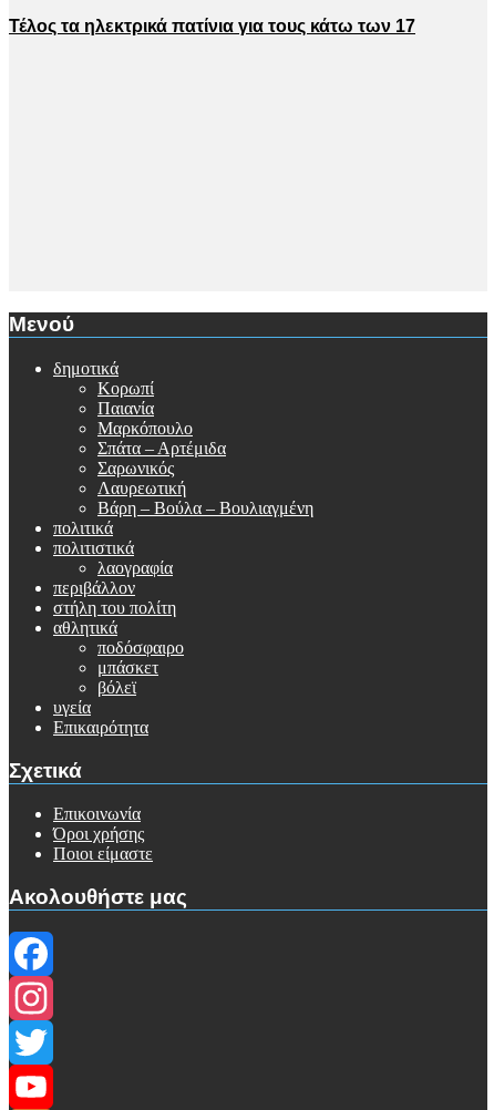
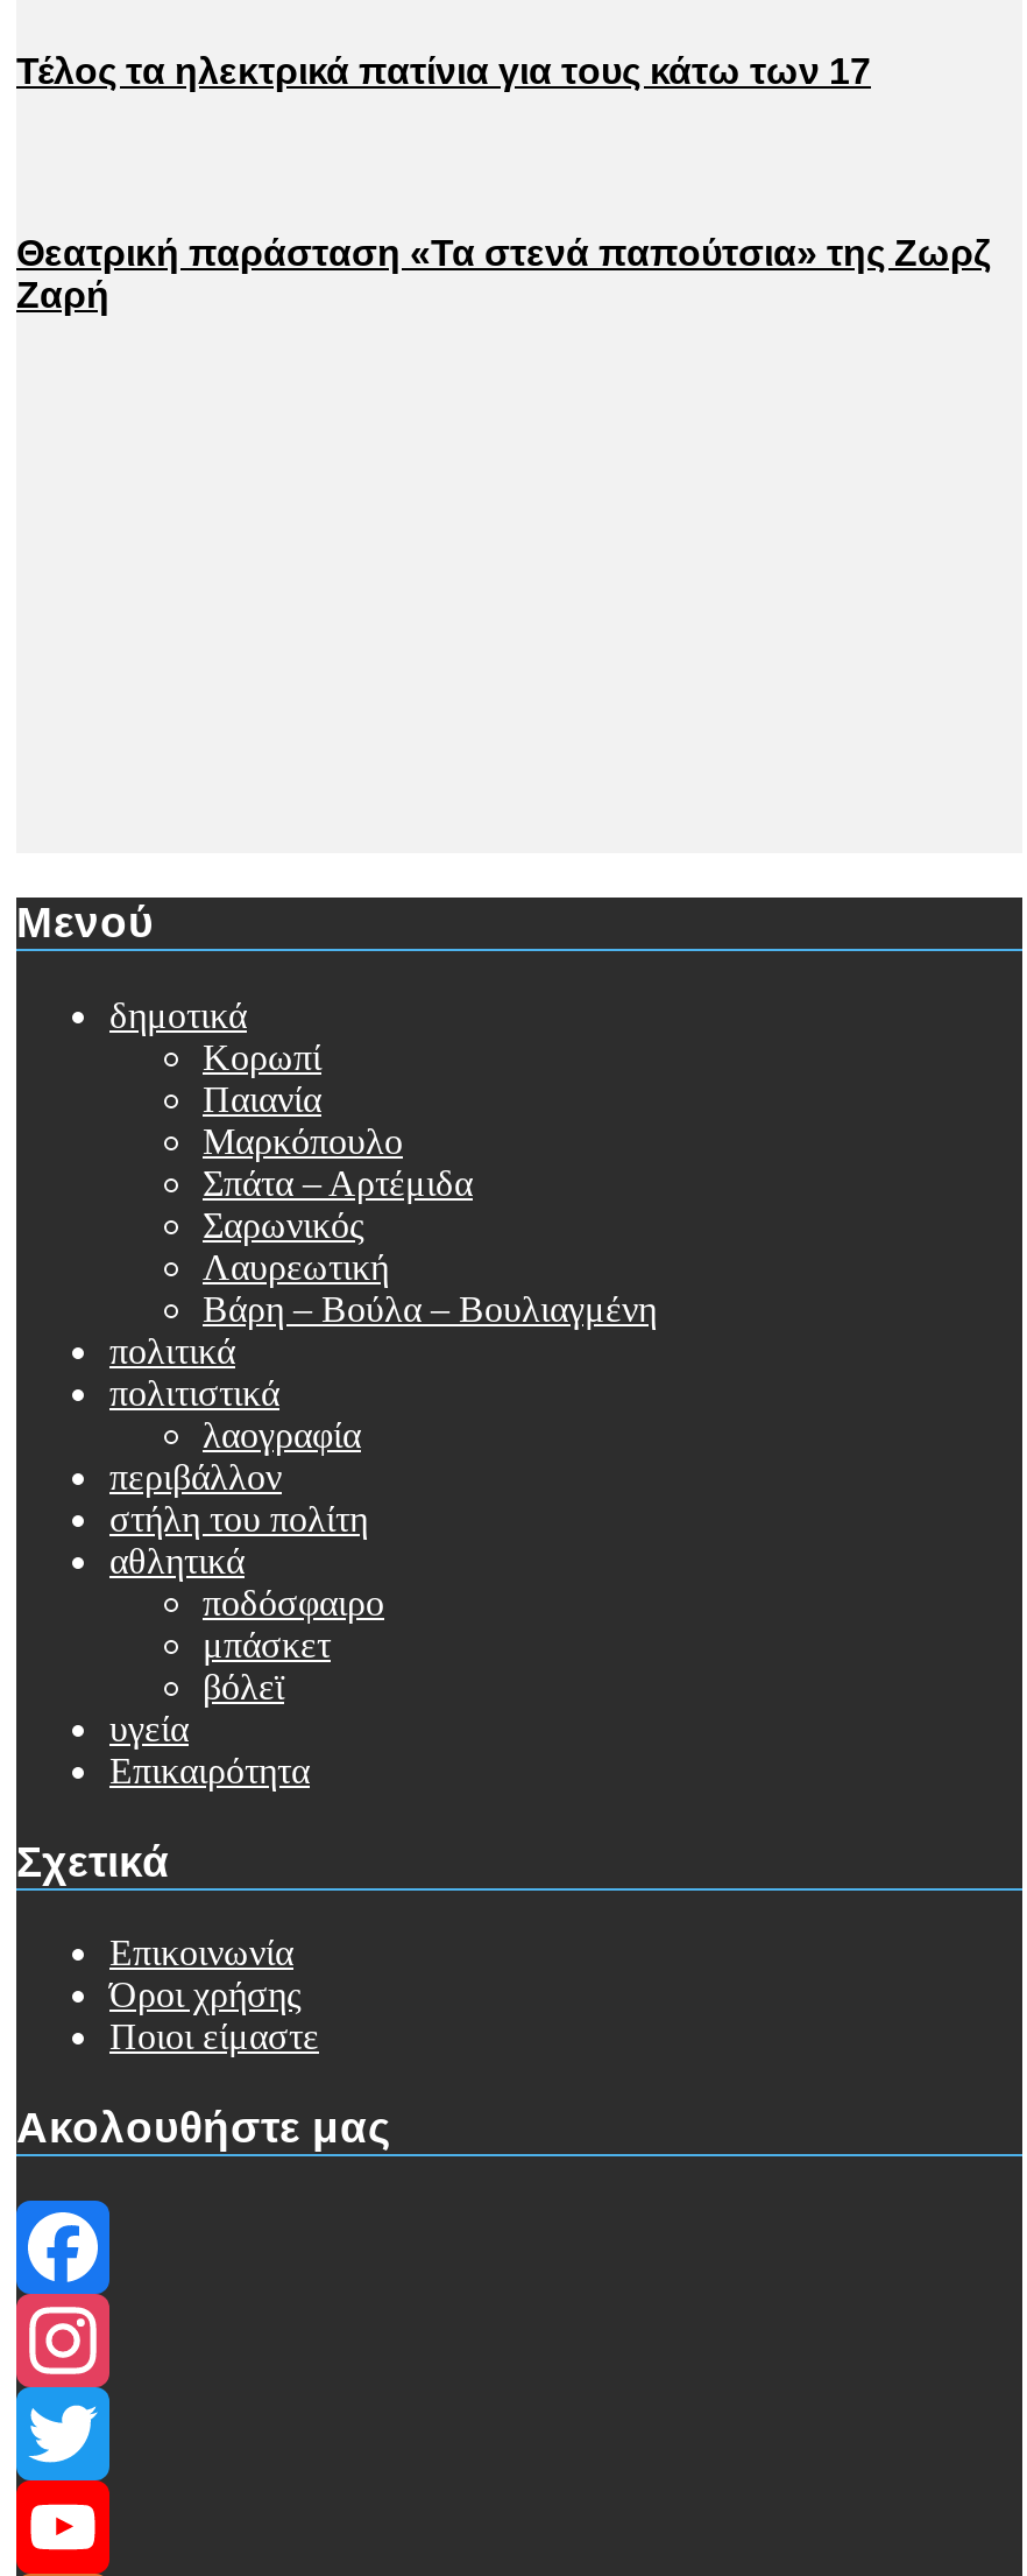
none -> [16,234,990,315] Θεατρική παράσταση «Τα στενά παπούτσια» της Ζωρζ | Ζαρή

